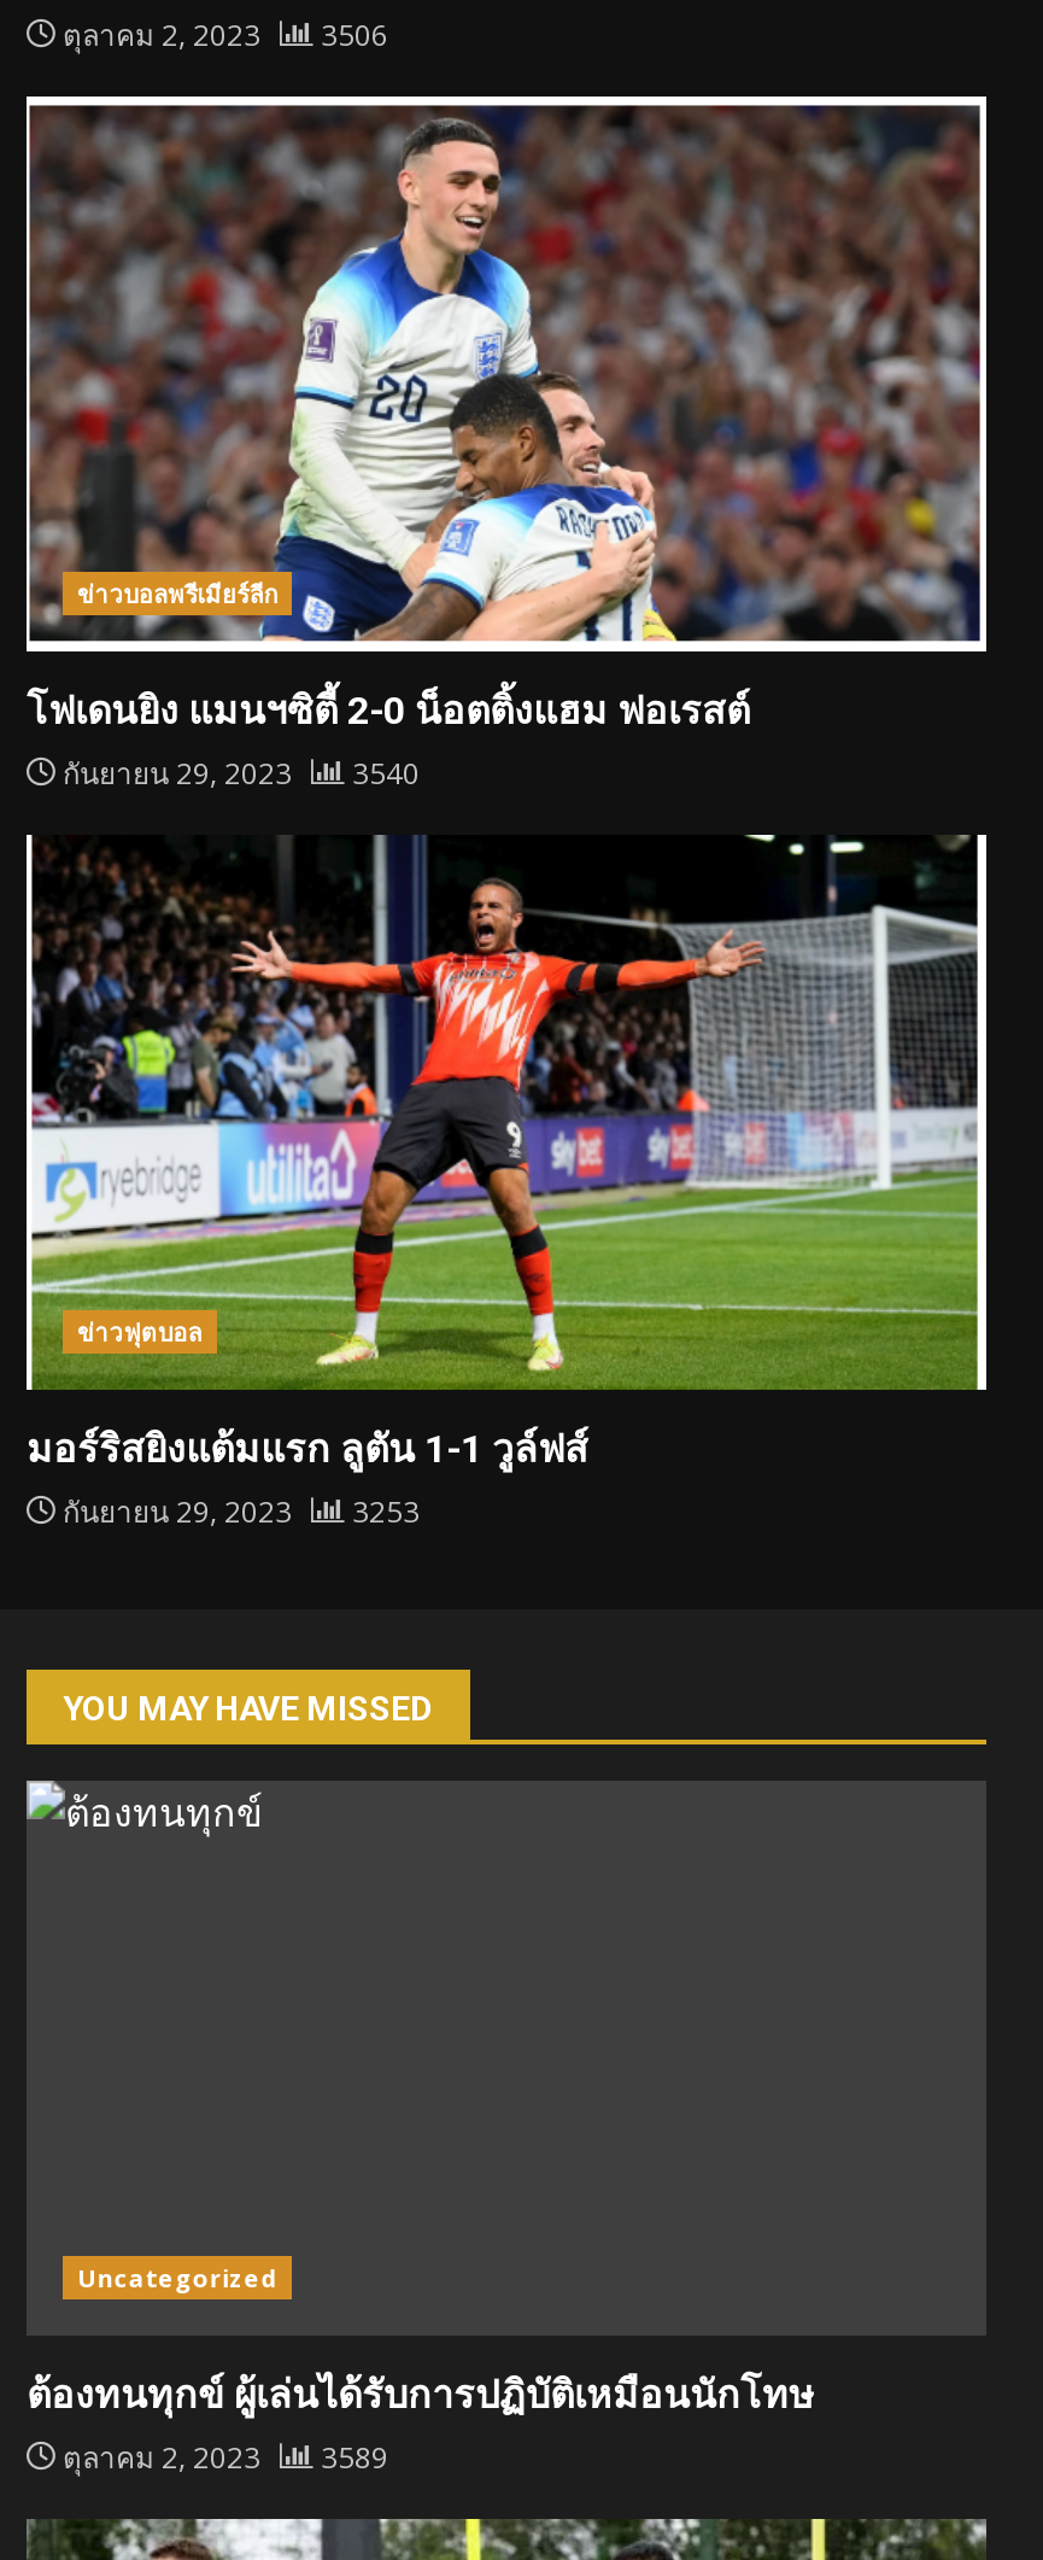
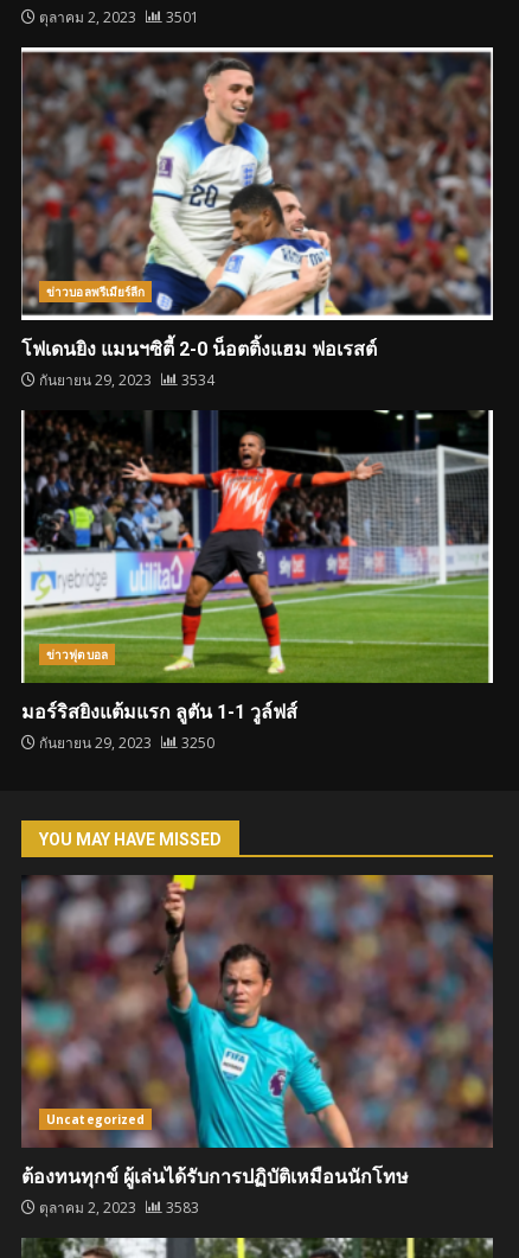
[55,14,388,55] ตุลาคม 2, 2023 3506 -> [36,7,199,27] ตุลาคม 2, 2023 3501
[55,753,420,794] กันยายน 29, 2023 3540 -> [36,370,214,390] กันยายน 29, 2023 3534
[55,1491,420,1532] กันยายน 29, 2023 3253 -> [36,733,214,753] กันยายน 29, 2023 3250
none -> [21,874,493,1149] [image]
[55,2437,388,2478] ตุลาคม 2, 2023 3589 -> [36,1197,199,1218] ตุลาคม 2, 2023 3583

